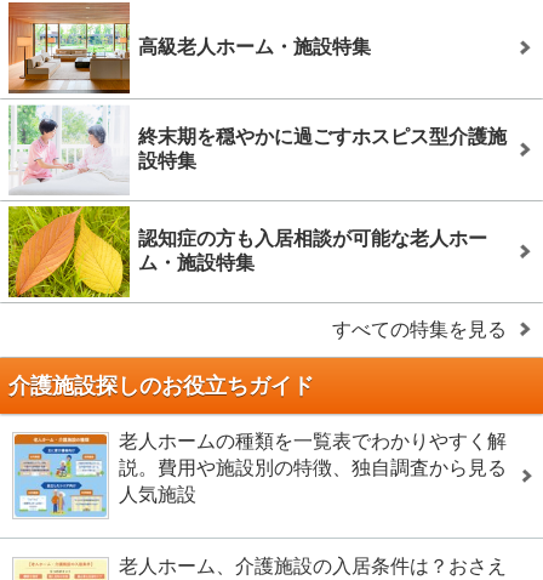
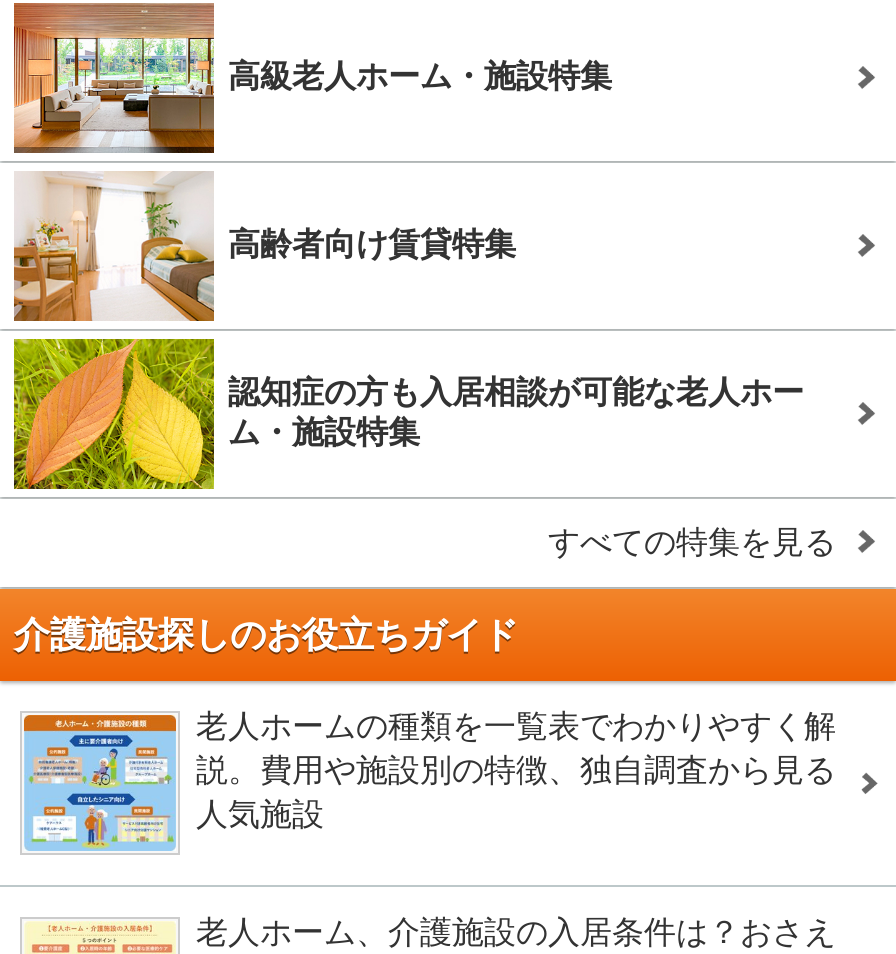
[8,106,507,195] [image] | 終末期を穏やかに過ごすホスピス型介護施 | 設特集 -> [12,171,516,323] [image] | 高齢者向け賃貸特集

